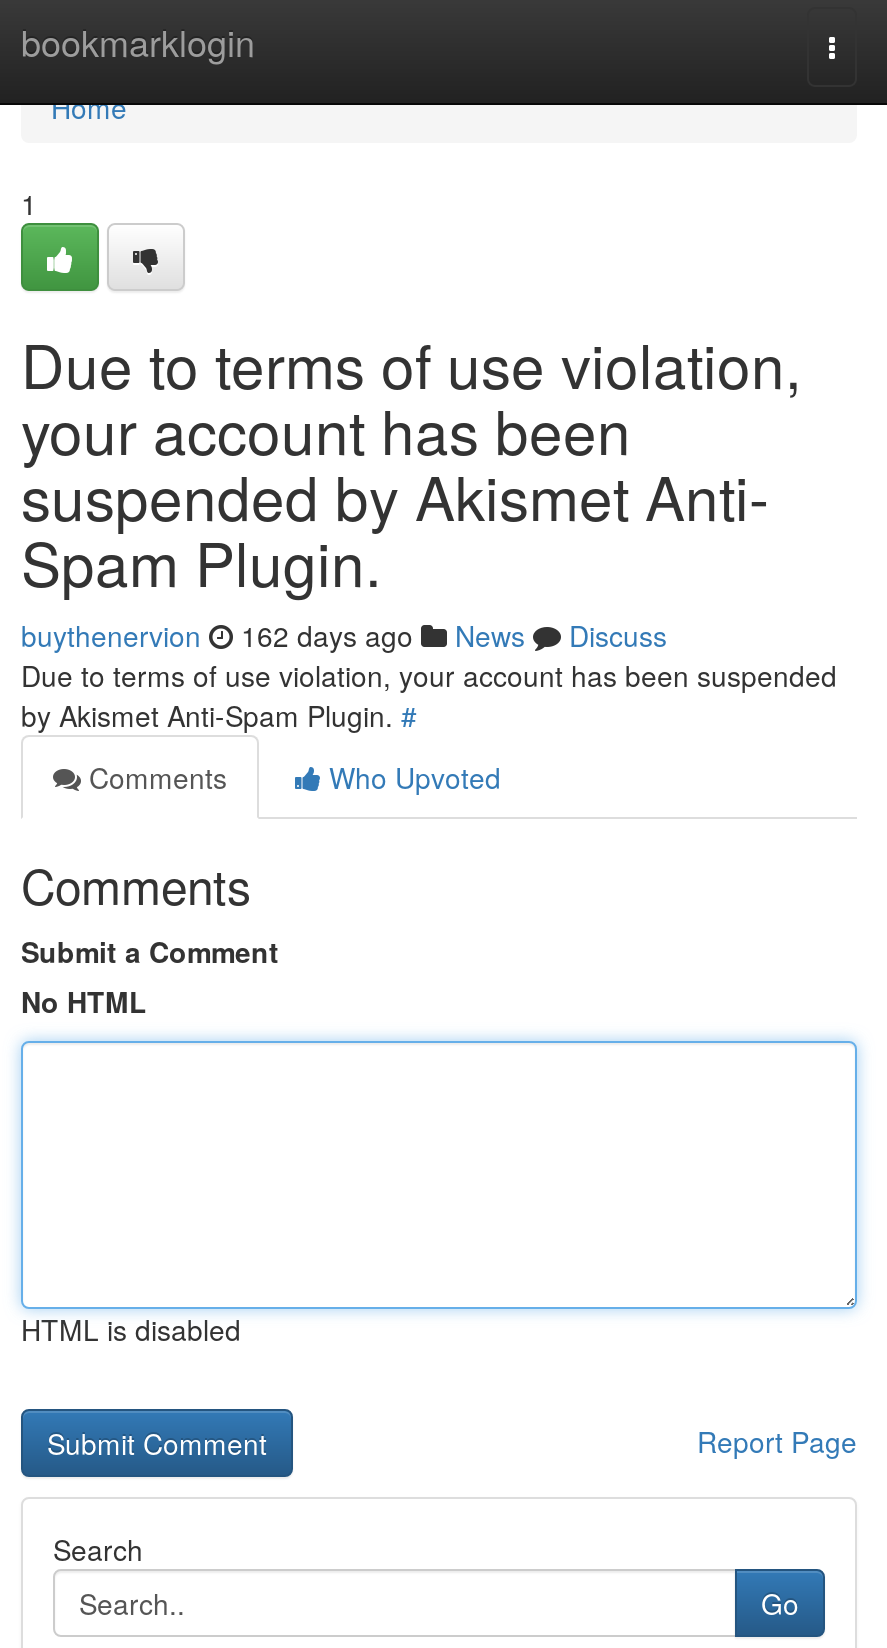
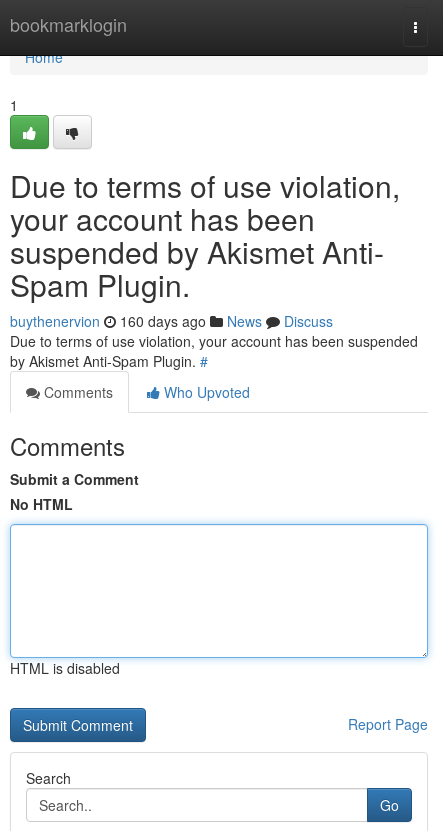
[21,615,667,655] buythenervion 162 days ago News Discuss -> [10,311,333,331] buythenervion 160 days ago News Discuss

